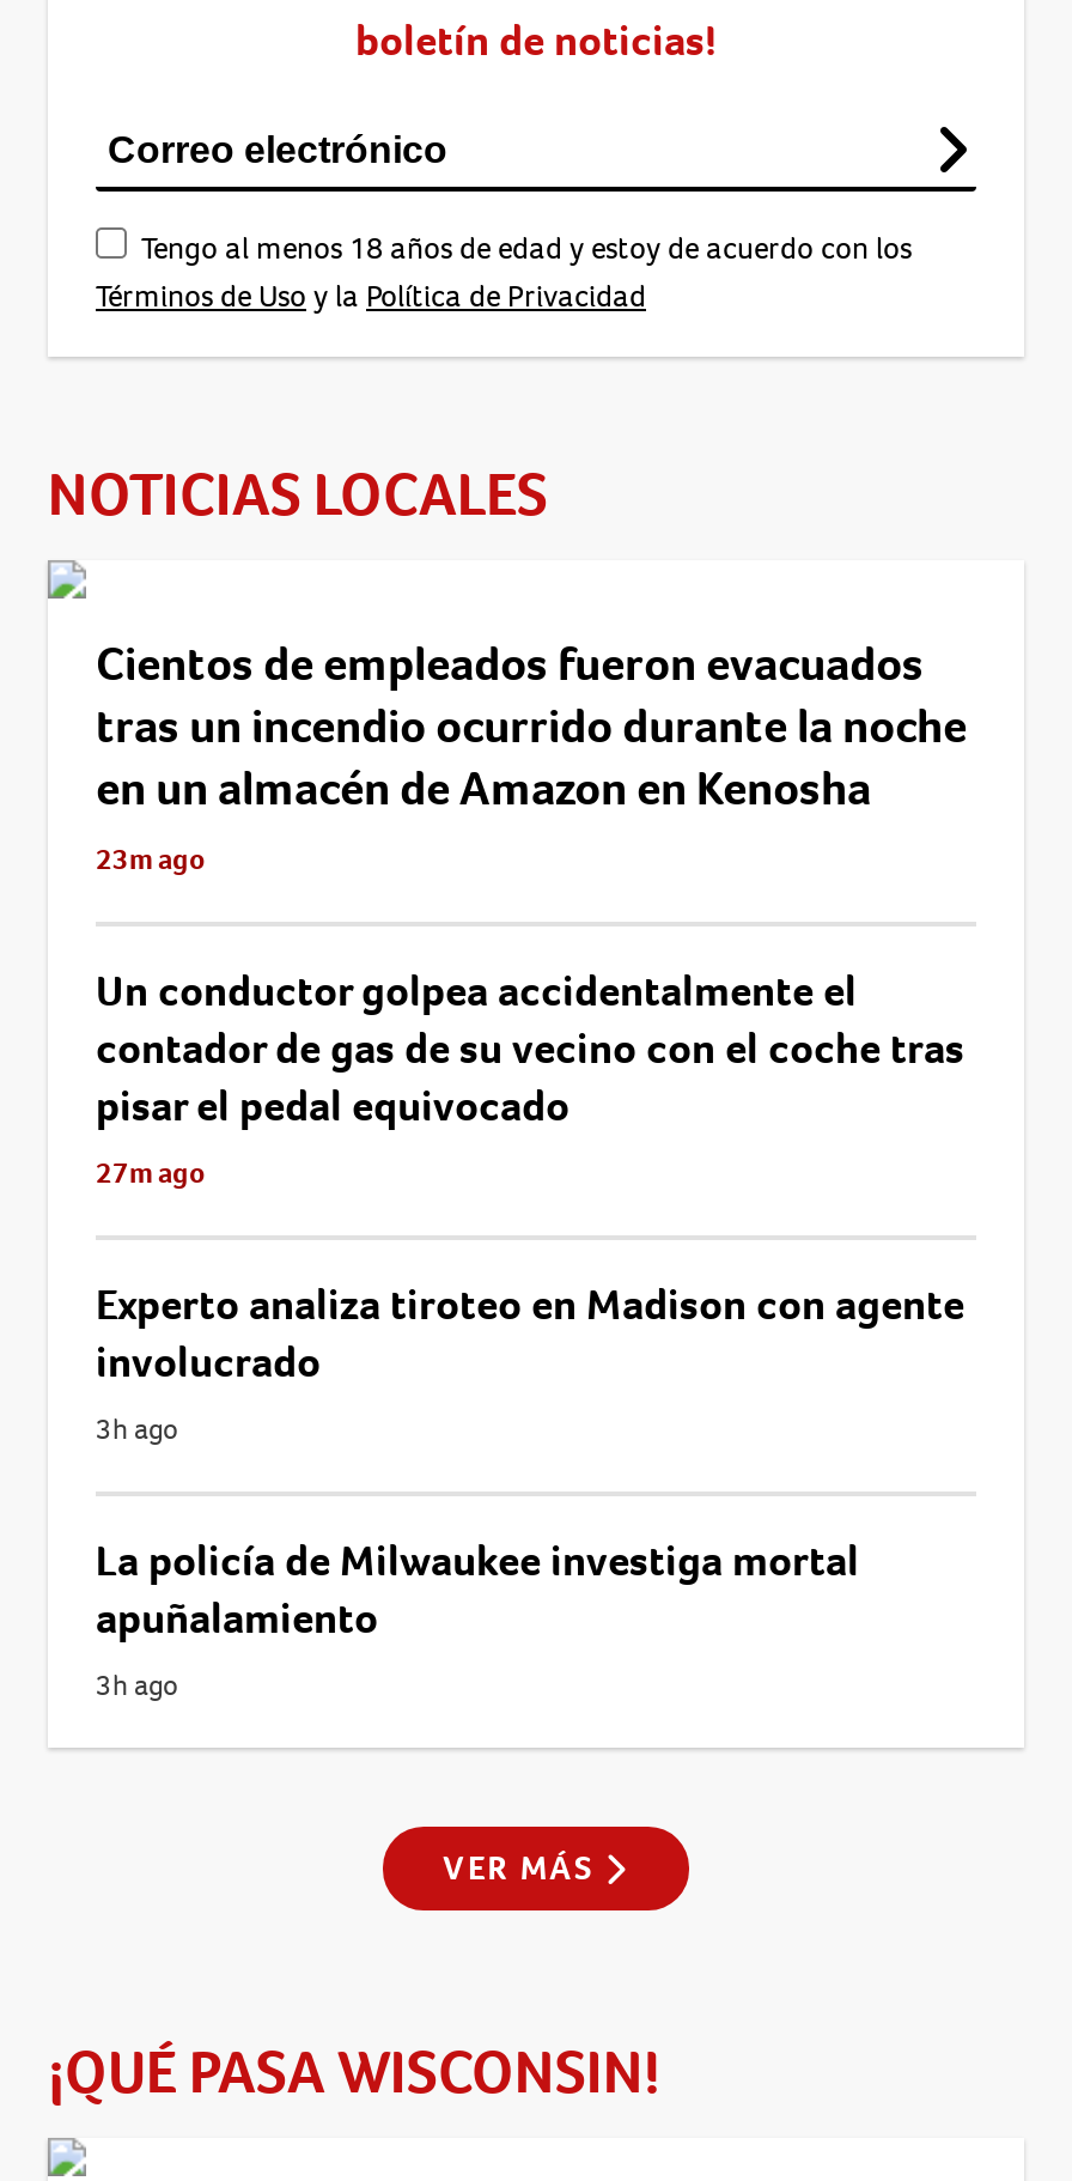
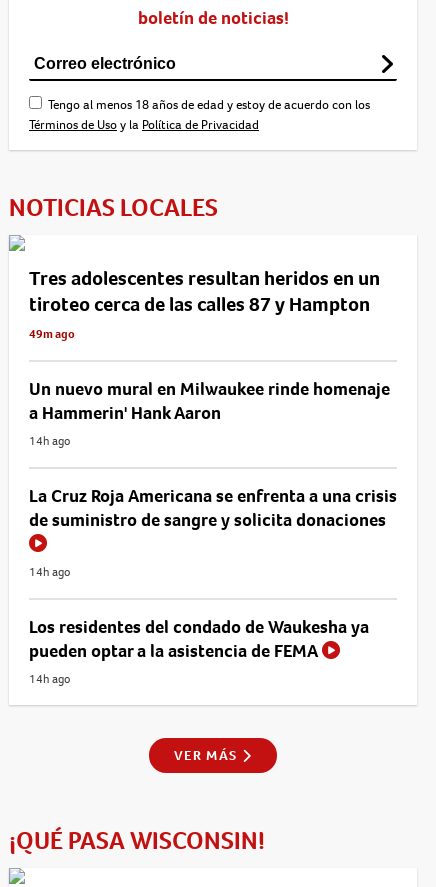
[96,631,967,1704] Cientos de empleados fueron evacuados | tras un incendio ocurrido durante la noche | en un almacén de Amazon en Kenosha | 23m ago | Un conductor golpea accidentalmente el | contador de gas de su vecino con el coche tras | pisar el pedal equivocado | 27m ago | Experto analiza tiroteo en Madison con agente | involucrado | 3h ago | La policía de Milwaukee investiga mortal | apuñalamiento | 3h ago -> [29,265,397,687] Tres adolescentes resultan heridos en un | tiroteo cerca de las calles 87 y Hampton | 49m ago | Un nuevo mural en Milwaukee rinde homenaje | a Hammerin' Hank Aaron | 14h ago | La Cruz Roja Americana se enfrenta a una crisis | de suministro de sangre y solicita donaciones | 14h ago | Los residentes del condado de Waukesha ya | pueden optar a la asistencia de FEMA | 14h ago

